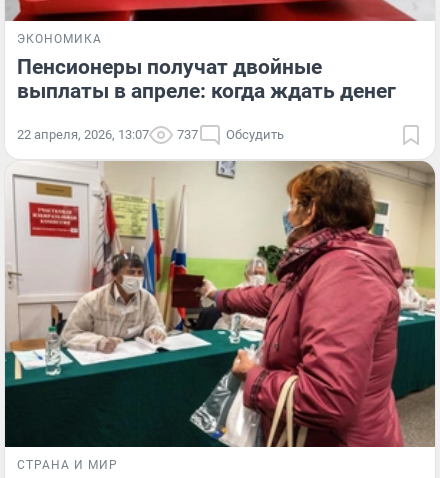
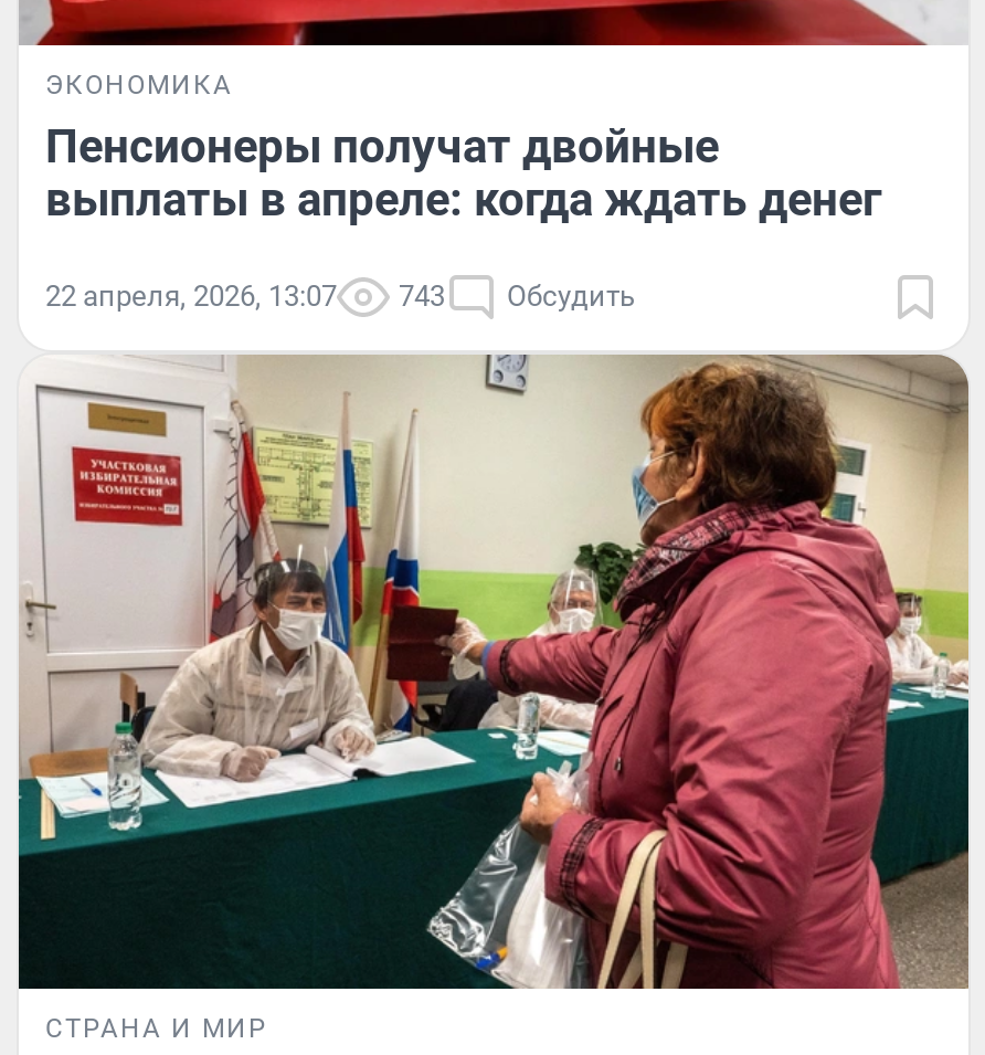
[17,127,284,142] 22 апреля, 2026, 13:07 737 Обсудить -> [45,280,635,313] 22 апреля, 2026, 13:07 743 Обсудить

